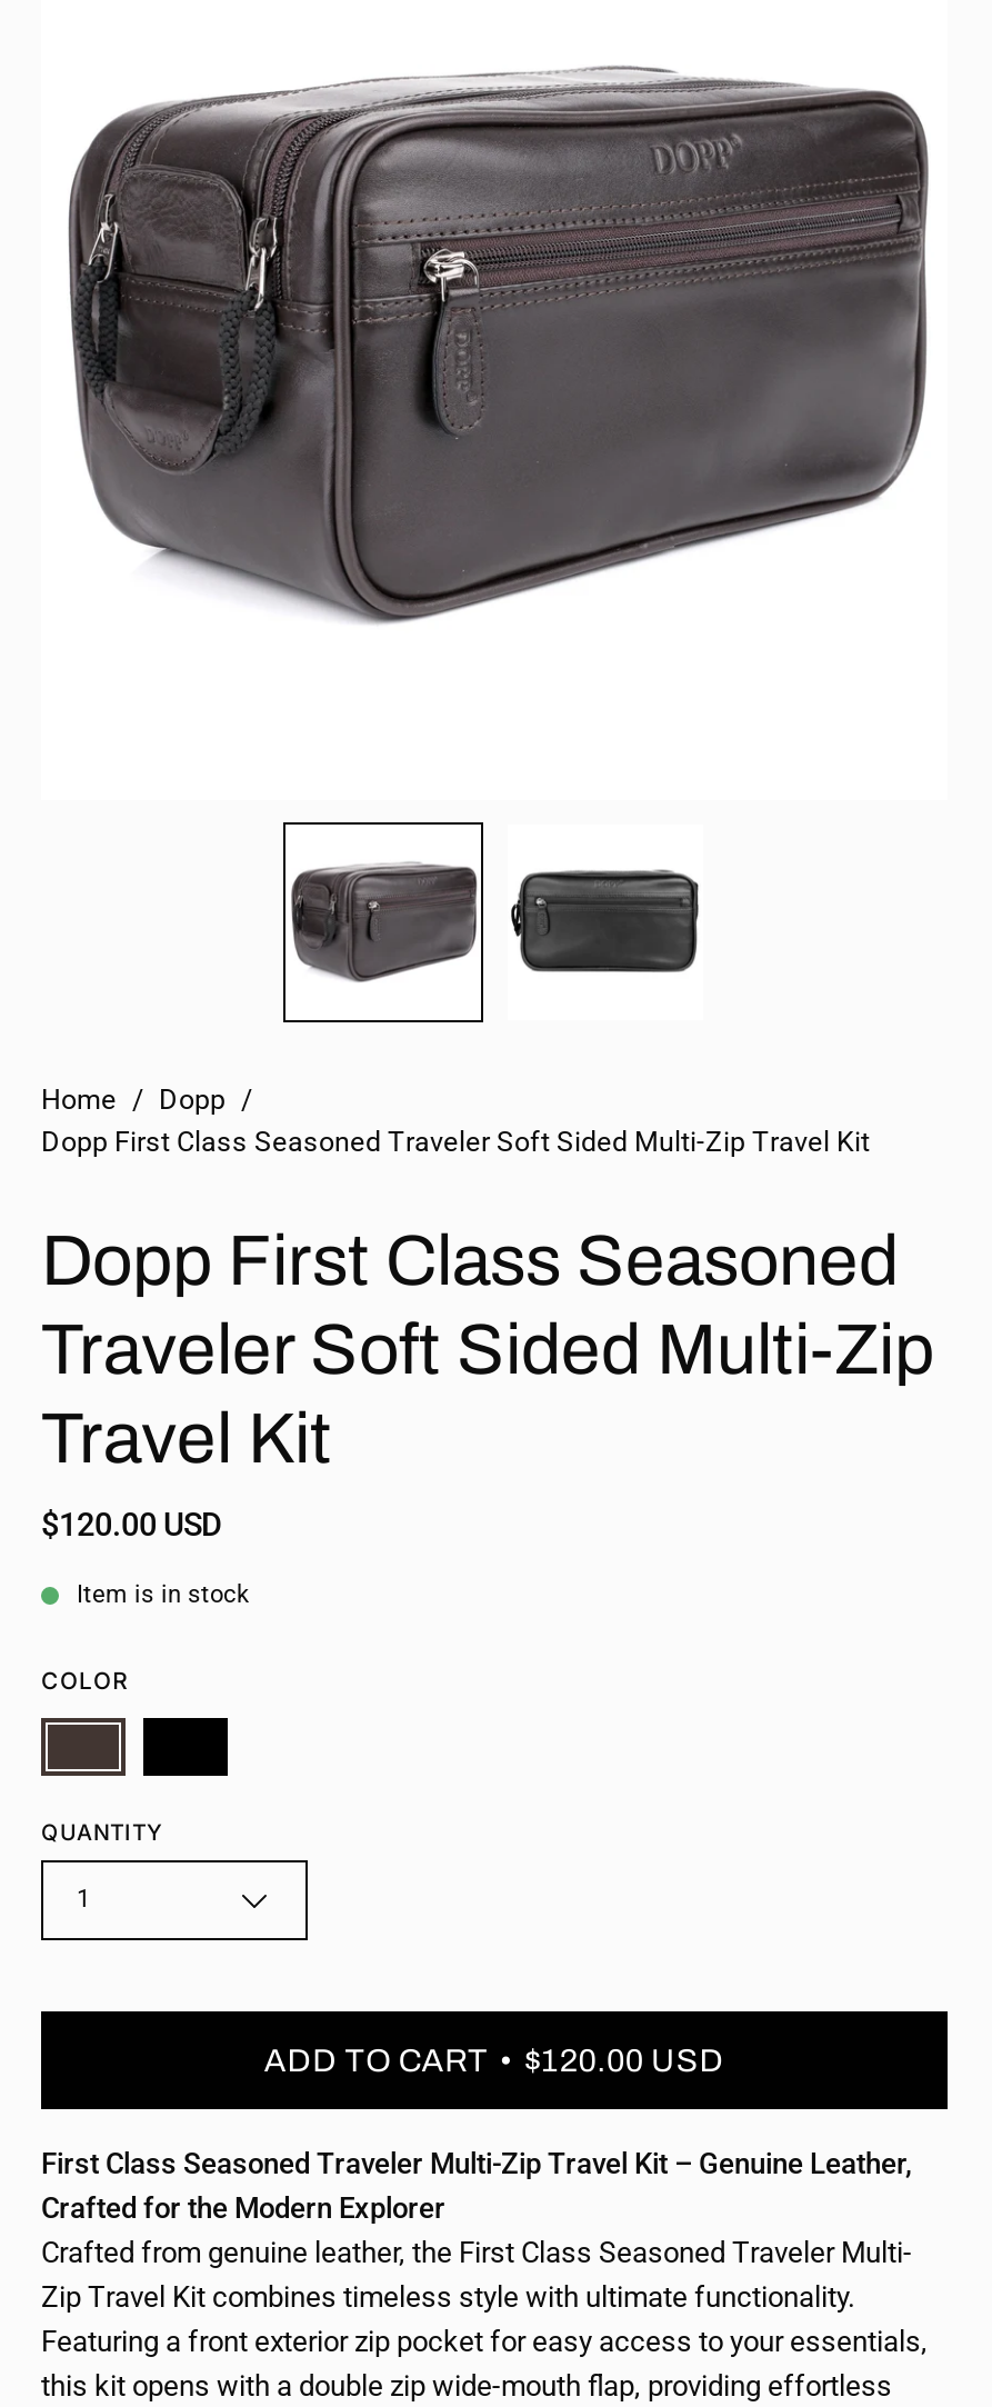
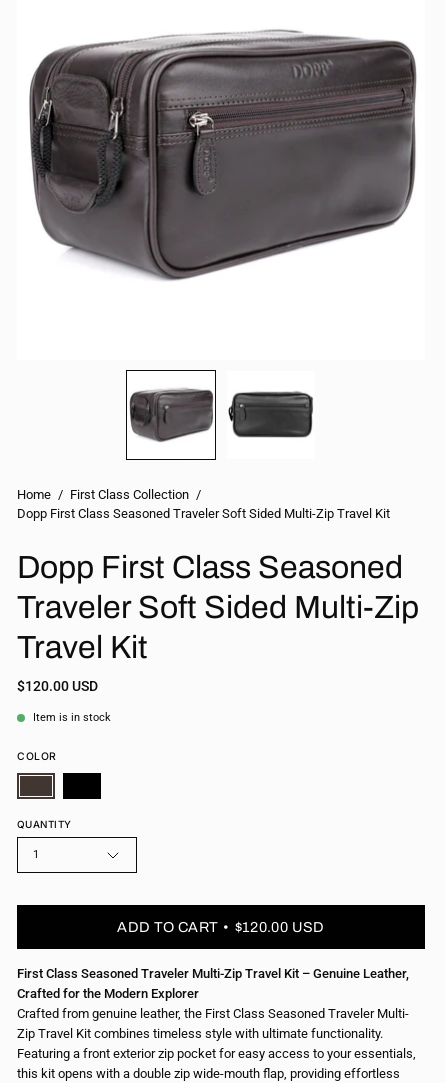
[41,1082,252,1116] Home / Dopp / -> [17,487,201,502] Home / First Class Collection /

